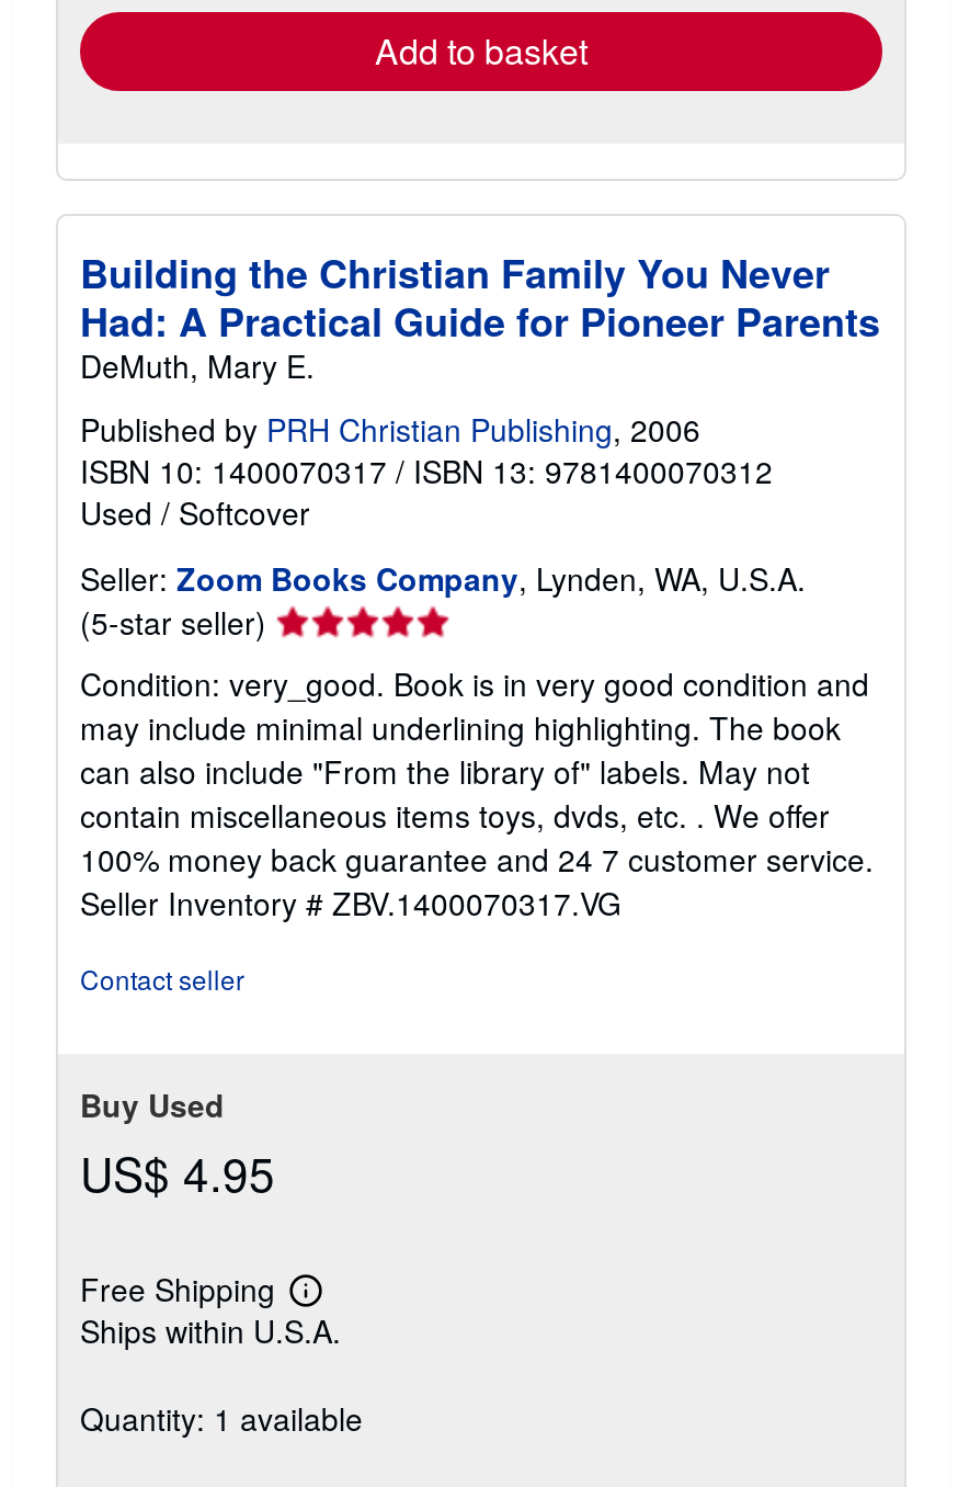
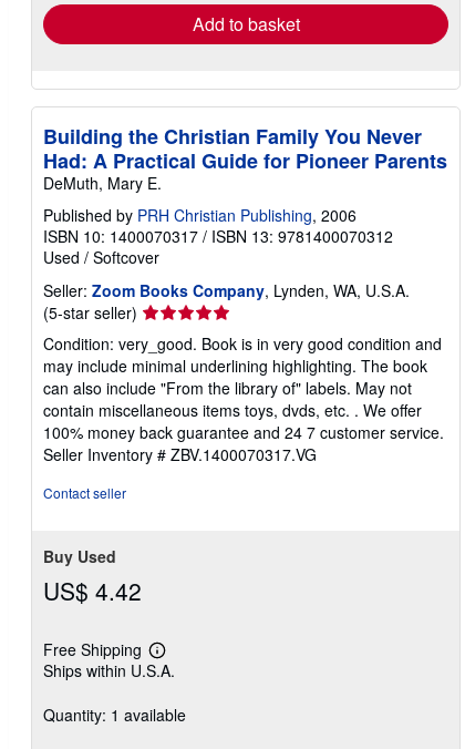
[80,1140,275,1206] US$ 4.95 -> [43,574,142,607] US$ 4.42

